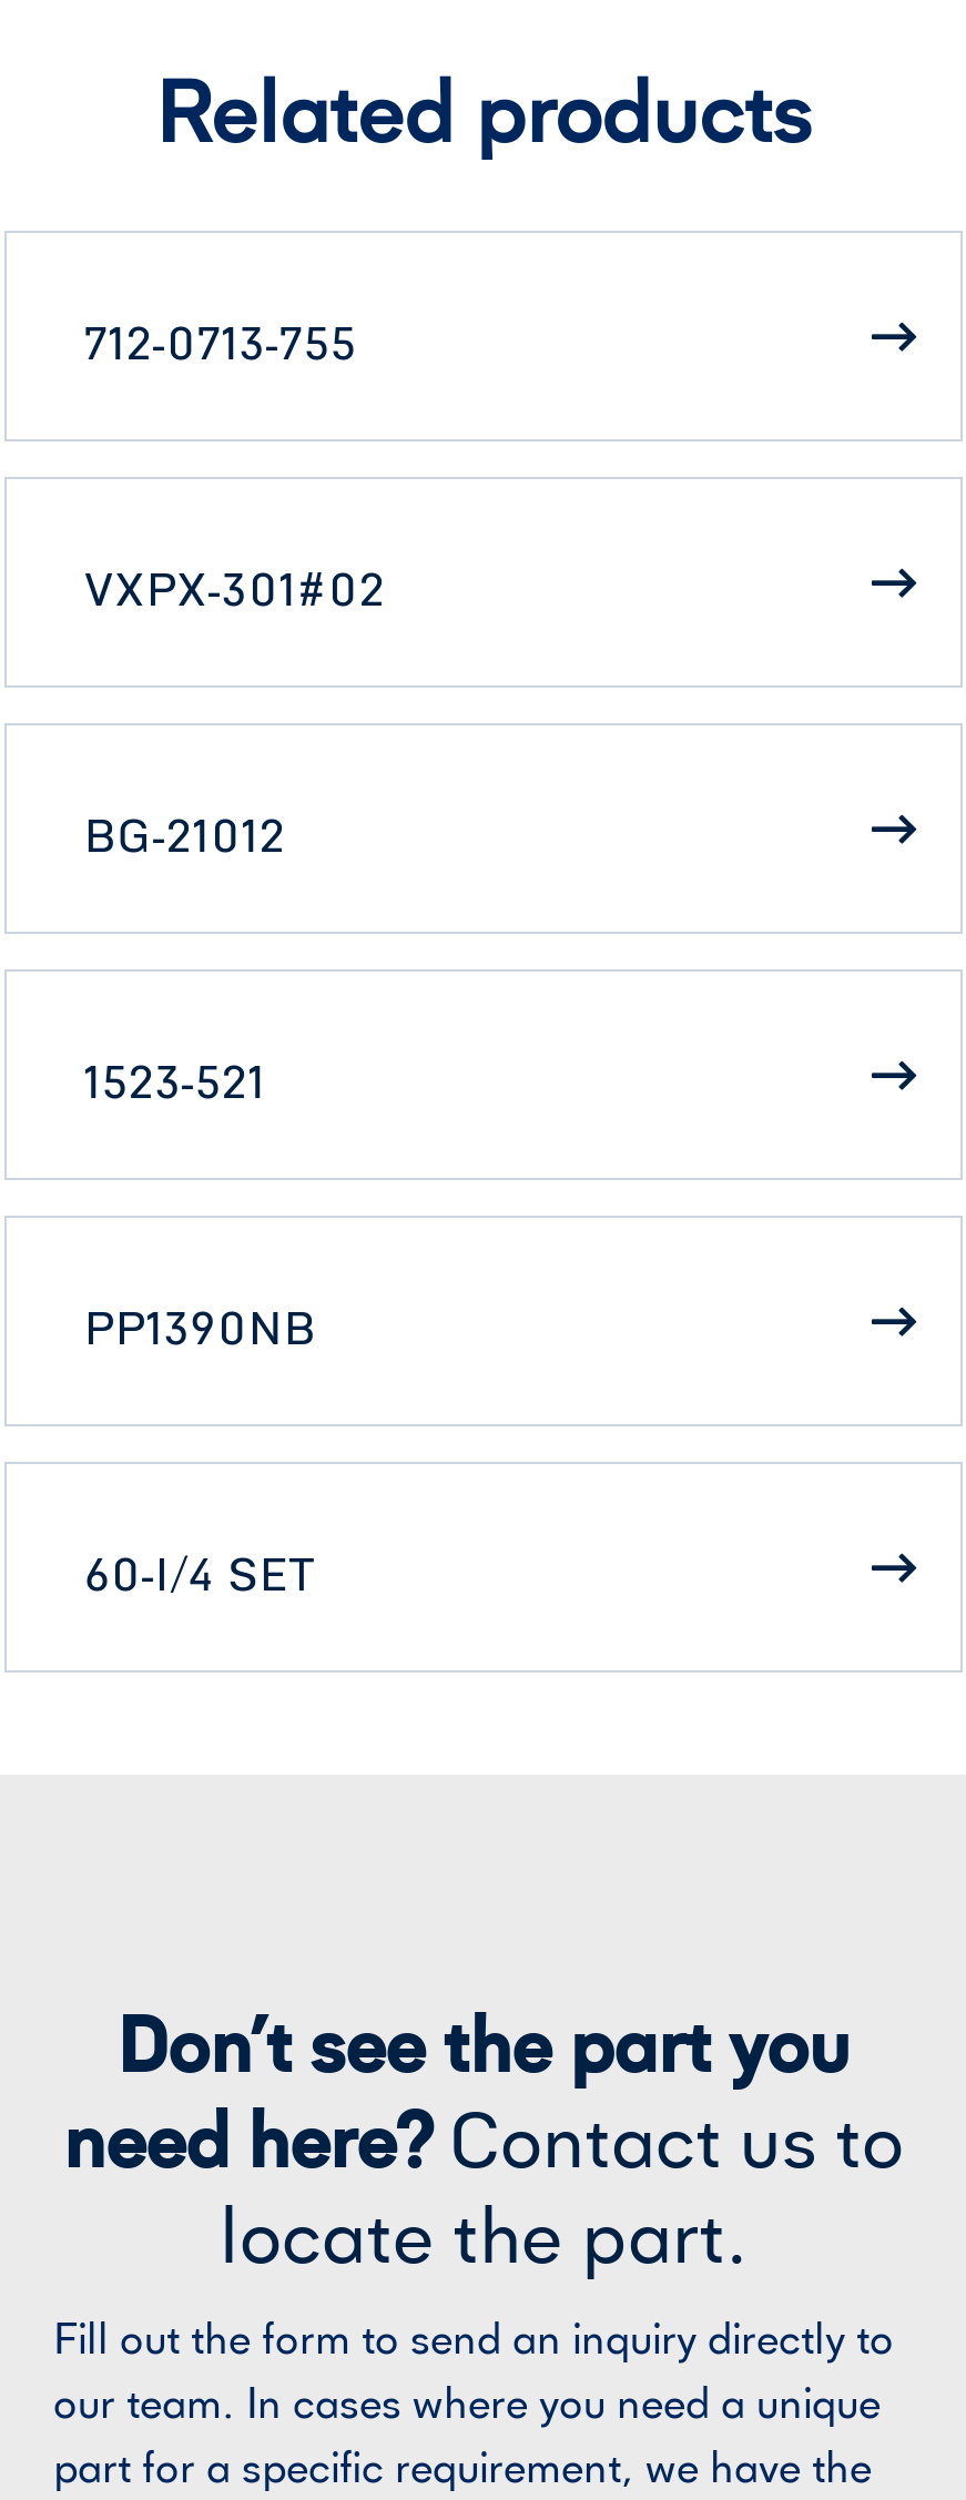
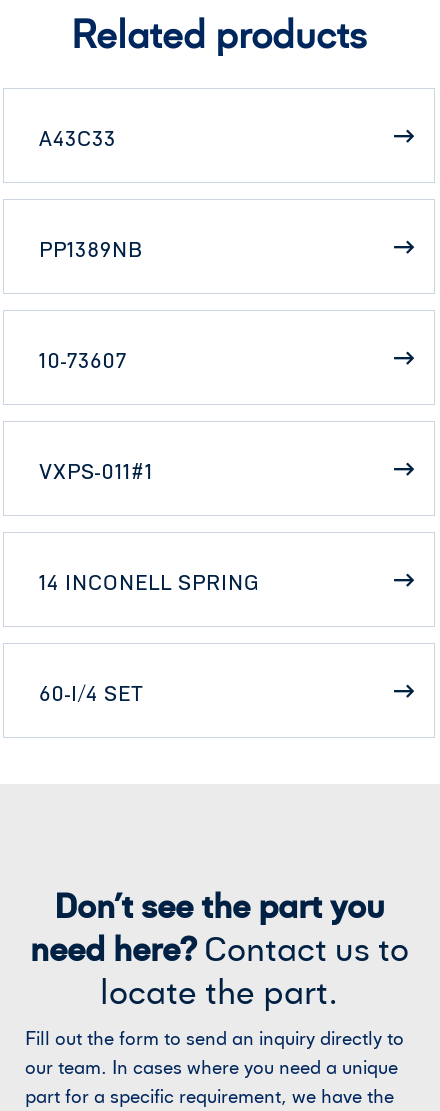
[84,313,357,371] 712-0713-755 -> [39,125,116,151] A43C33
[84,559,386,617] VXPX-301#02 -> [39,236,143,262] PP1389NB
[84,806,286,863] BG-21012 -> [39,347,127,373] 10-73607
[84,1052,266,1110] 1523-521 -> [39,458,153,484] VXPS-011#1
[84,1298,317,1356] PP1390NB -> [39,569,260,595] 14 INCONELL SPRING

